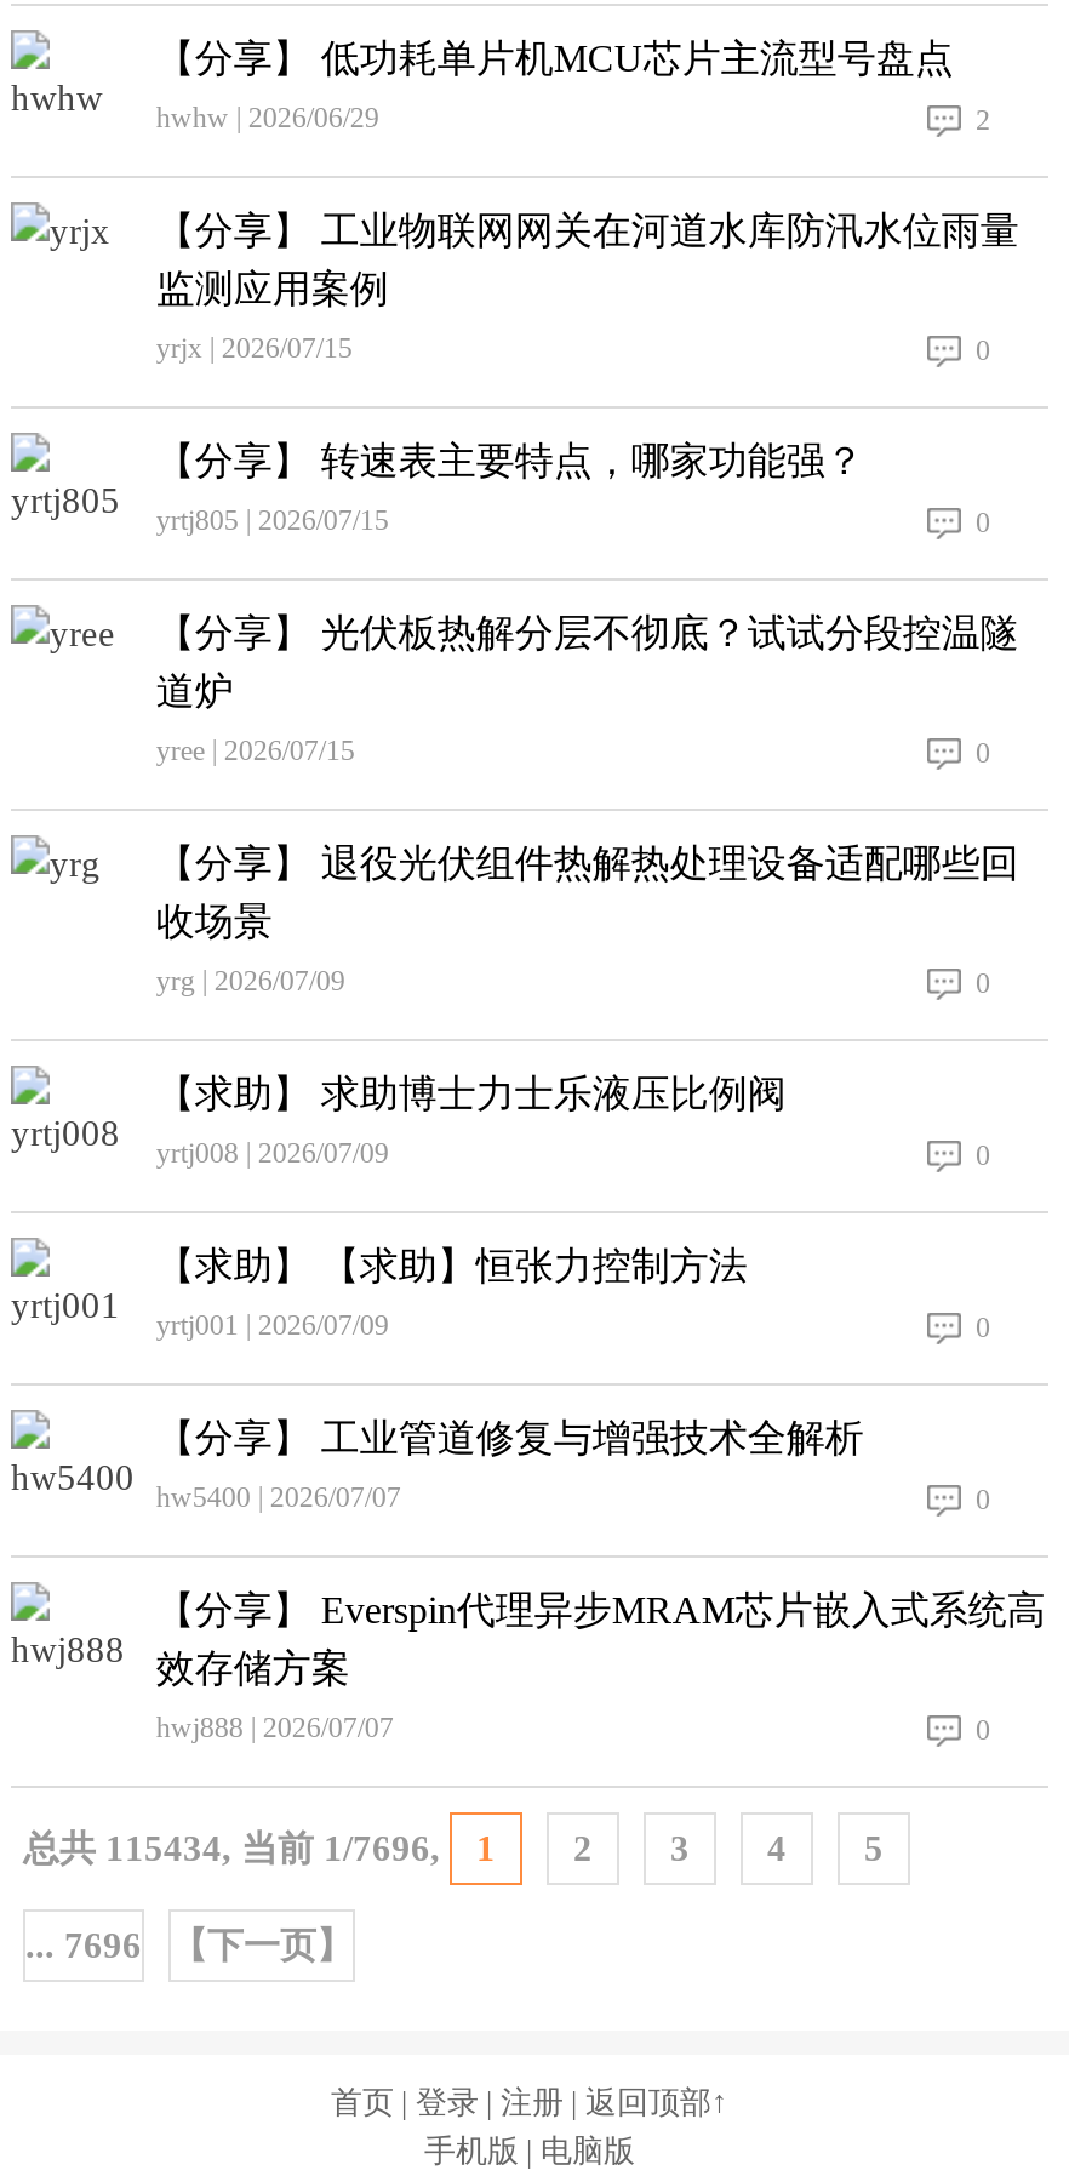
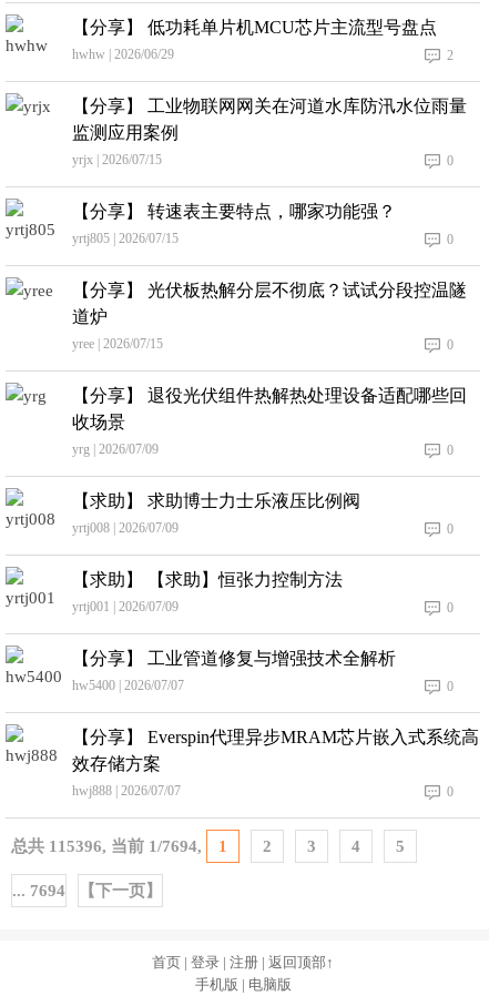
[23,1829,884,1868] 总共115434, 当前1/7696, 1 2 3 4 5 -> [11,837,405,855] 总共115396, 当前1/7694, 1 2 3 4 5
[25,1926,353,1965] ... 7696 【下一页】 -> [12,882,162,900] ... 7694 【下一页】

